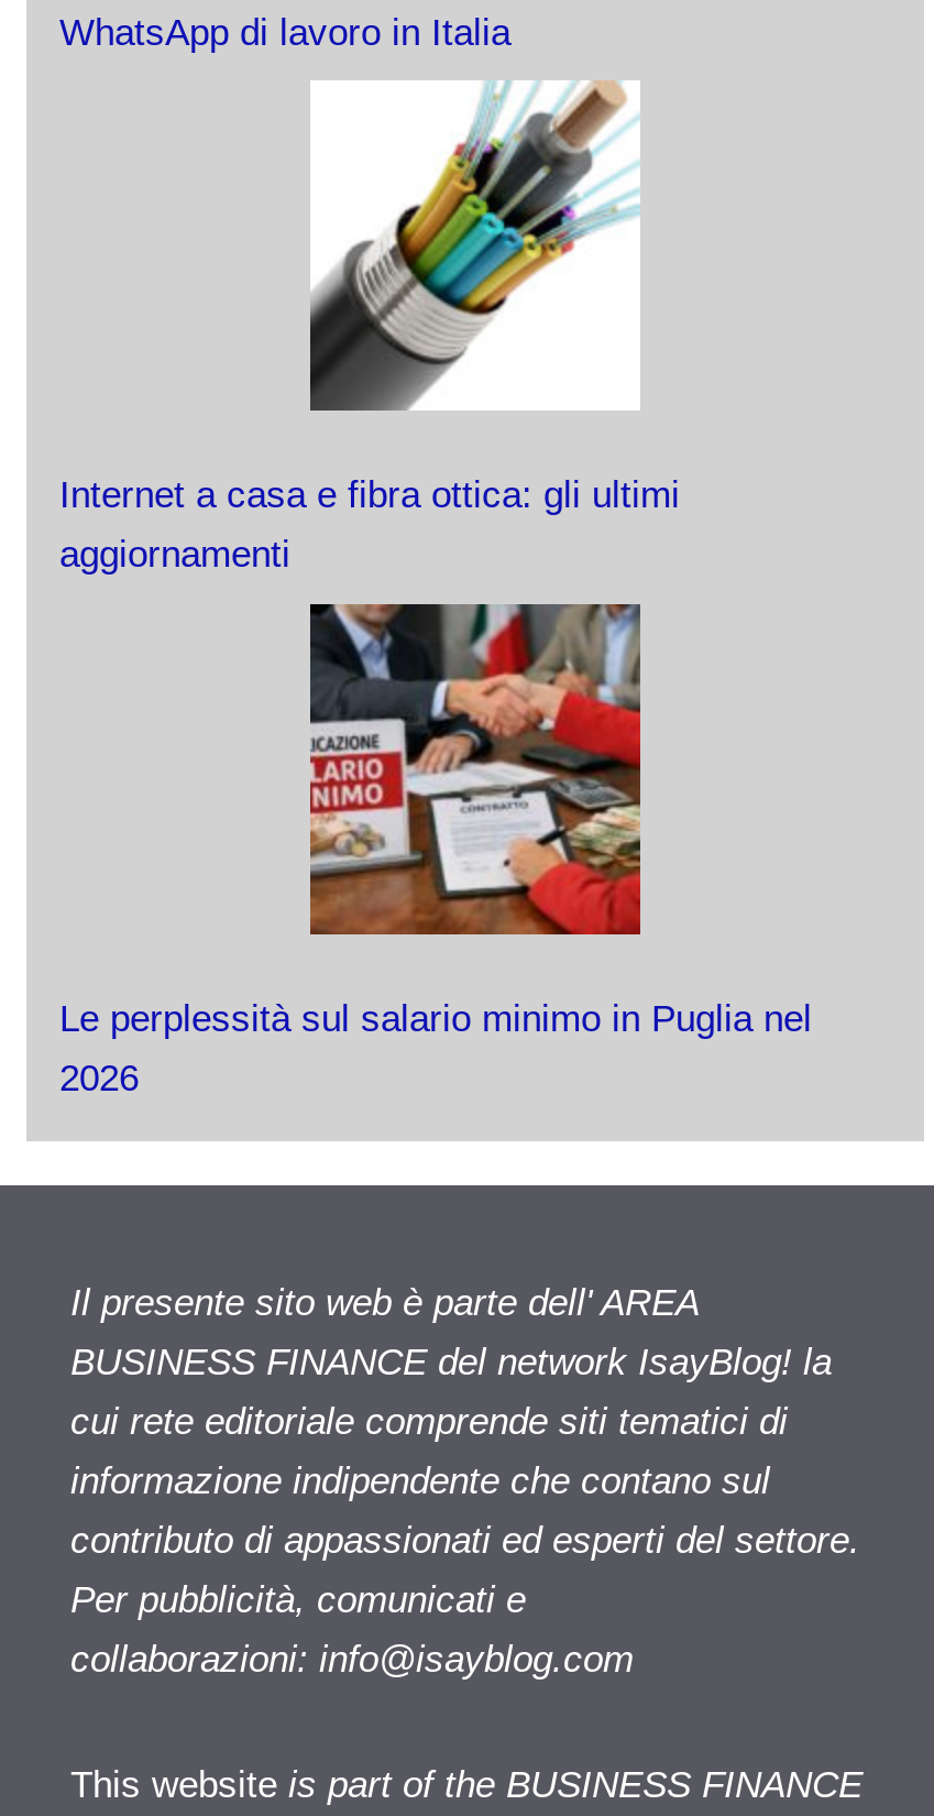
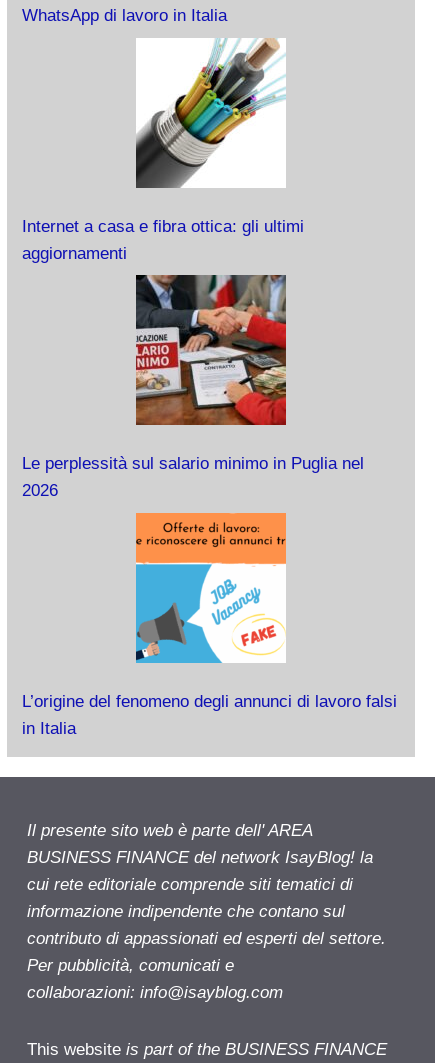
none -> [22,512,397,737] [image] | L’origine del fenomeno degli annunci di lavoro falsi | in Italia

